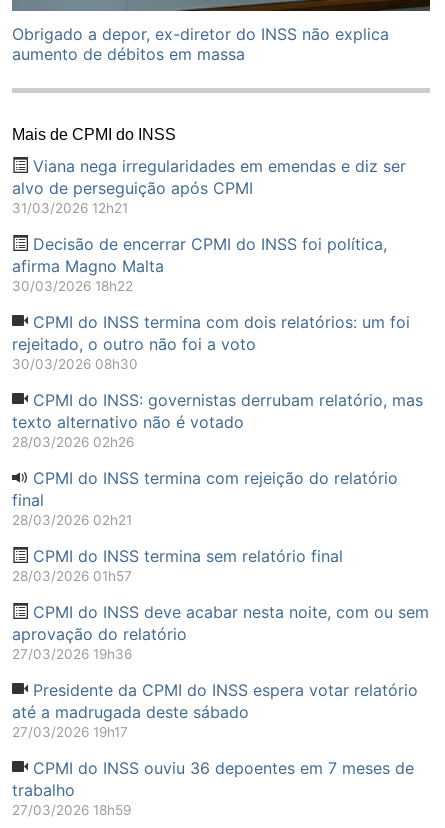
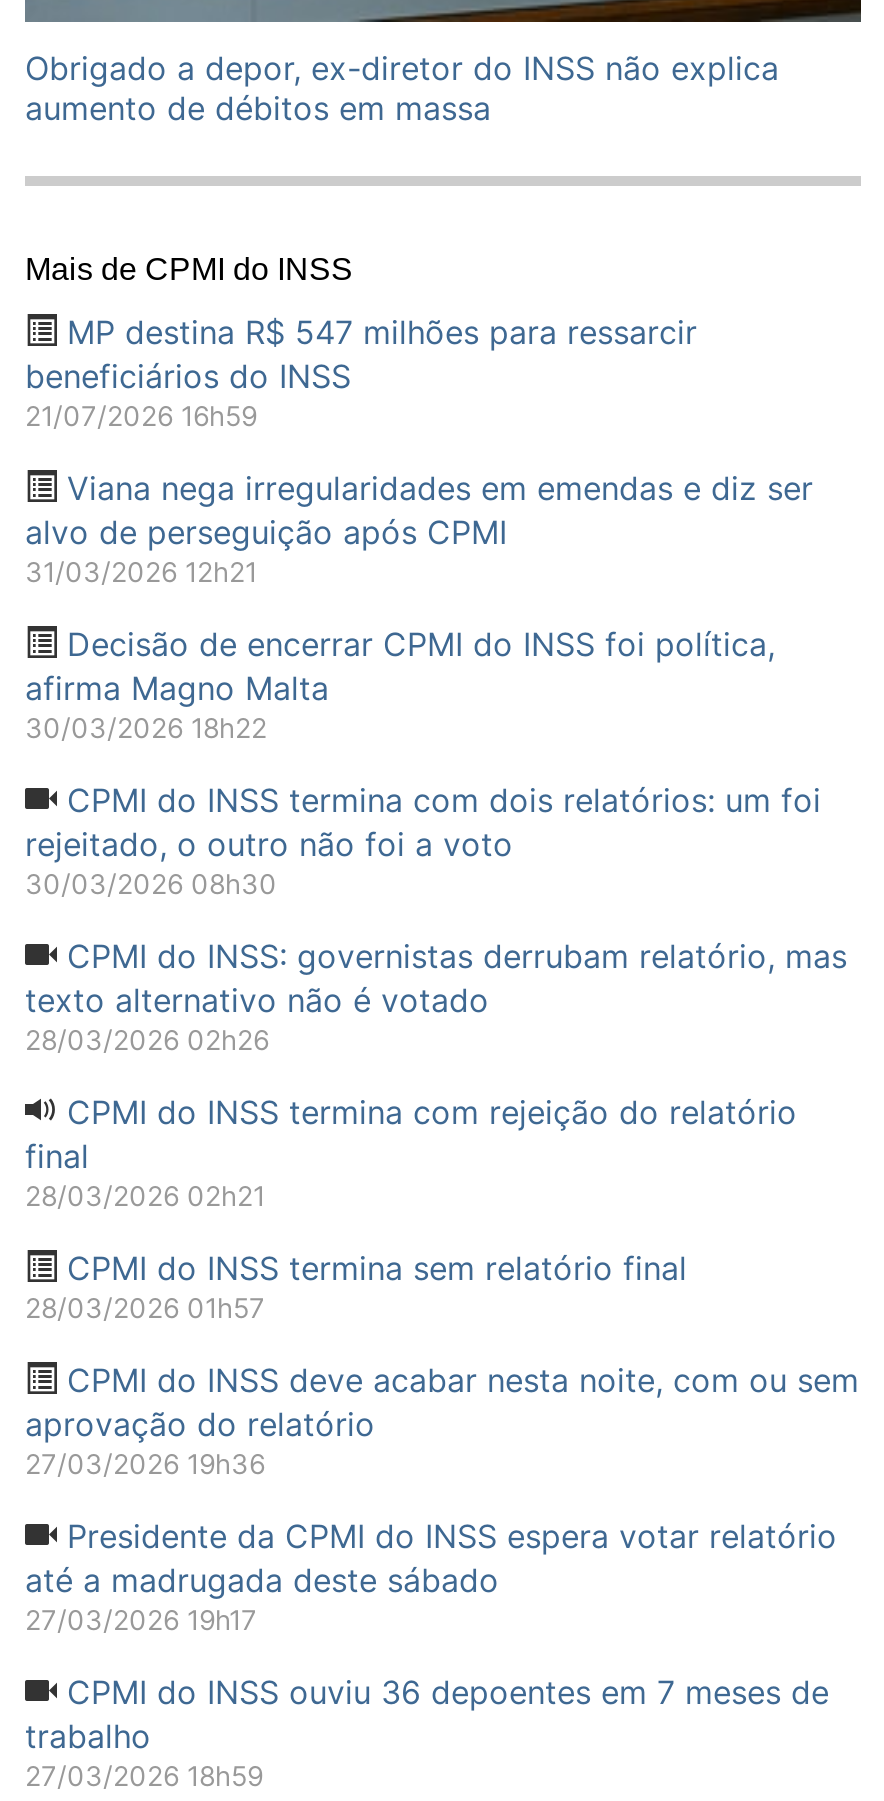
none -> [25,311,697,431] MP destina R$ 547 milhões para ressarcir | beneficiários do INSS | 21/07/2026 16h59

